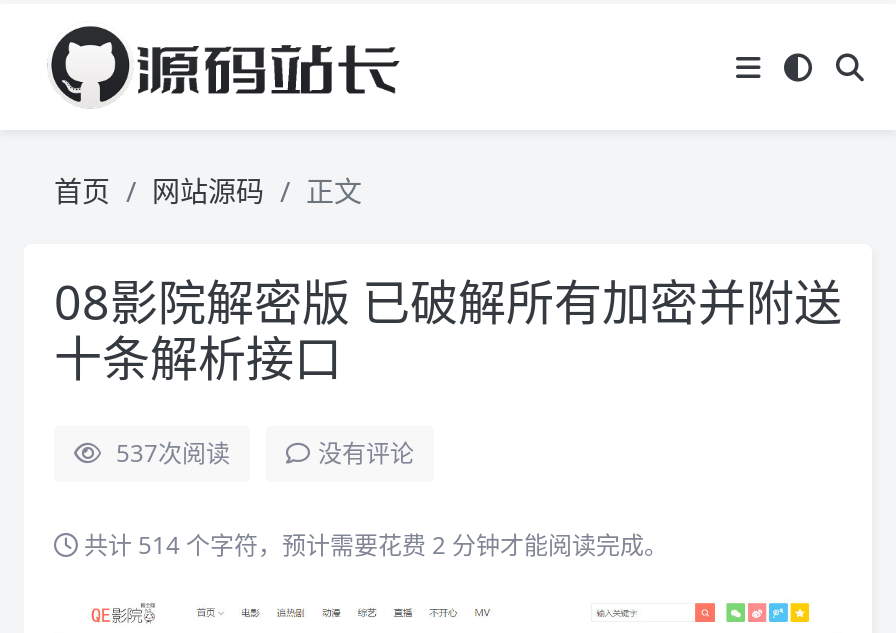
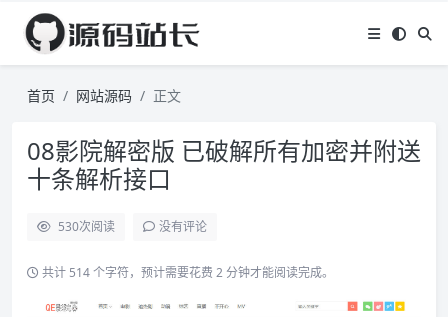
[116,436,230,470] 537次阅读 -> [58,218,115,235] 530次阅读

